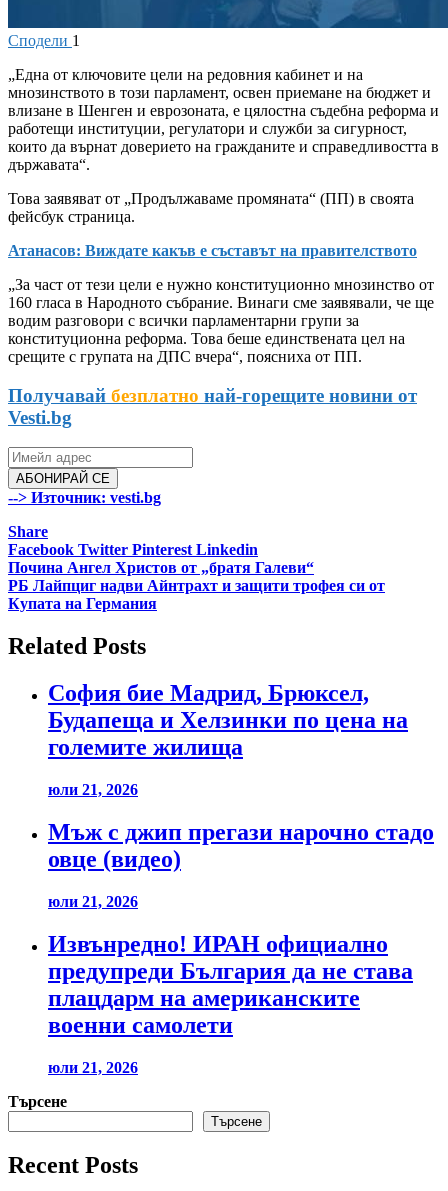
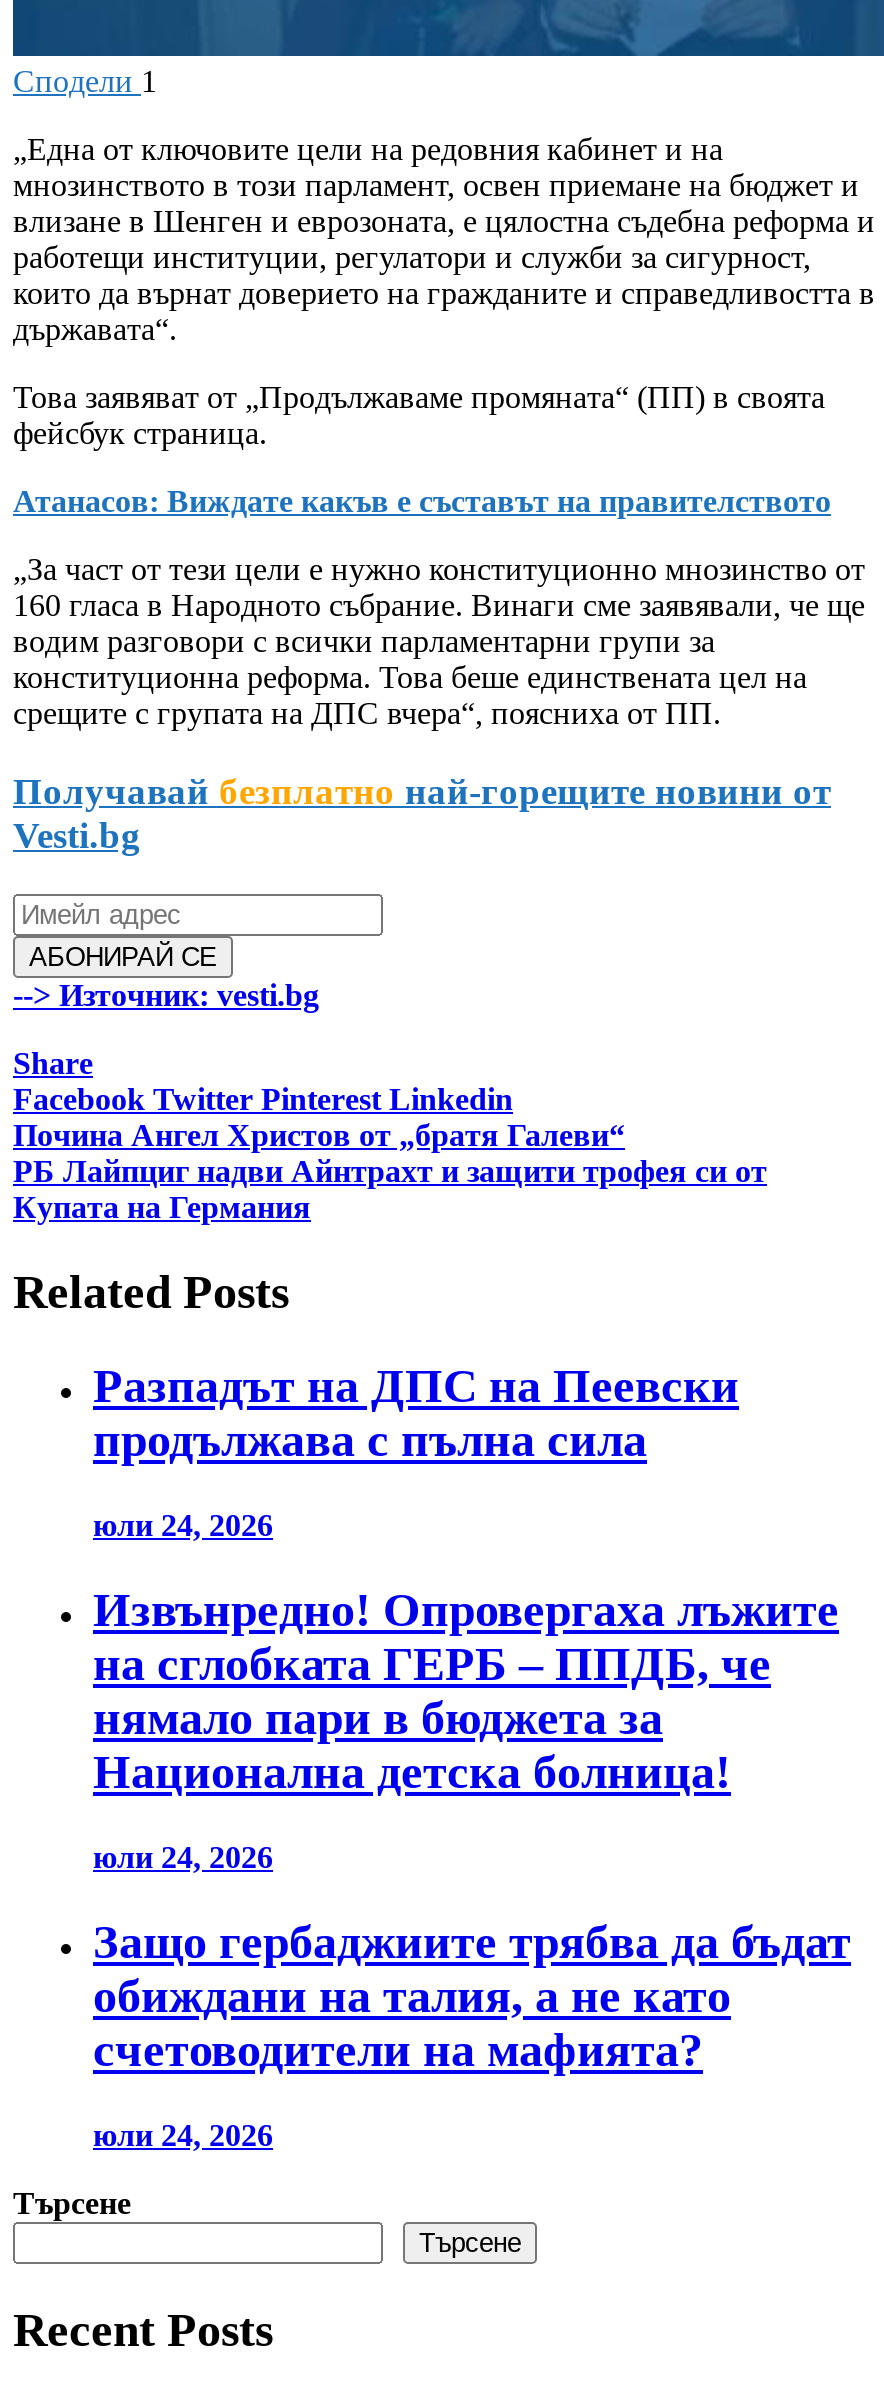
[48,680,408,760] София бие Мадрид, Брюксел, | Будапеща и Хелзинки по цена на | големите жилища -> [93,1360,739,1466] Разпадът на ДПС на Пеевски | продължава с пълна сила
[48,781,138,798] юли 21, 2026 -> [93,1508,273,1542] юли 24, 2026
[48,819,434,872] Мъж с джип прегази нарочно стадо | овце (видео) -> [93,1584,839,1798] Извънредно! Опровергаха лъжите | на сглобката ГЕРБ – ППДБ, че | нямало пари в бюджета за | Национална детска болница!
[48,893,138,910] юли 21, 2026 -> [93,1840,273,1874] юли 24, 2026
[48,931,413,1038] Извънредно! ИРАН официално | предупреди България да не става | плацдарм на американските | военни самолети -> [93,1915,851,2075] Защо гербаджиите трябва да бъдат | обиждани на талия, а не като | счетоводители на мафията?
[48,1059,138,1076] юли 21, 2026 -> [93,2117,273,2151] юли 24, 2026

